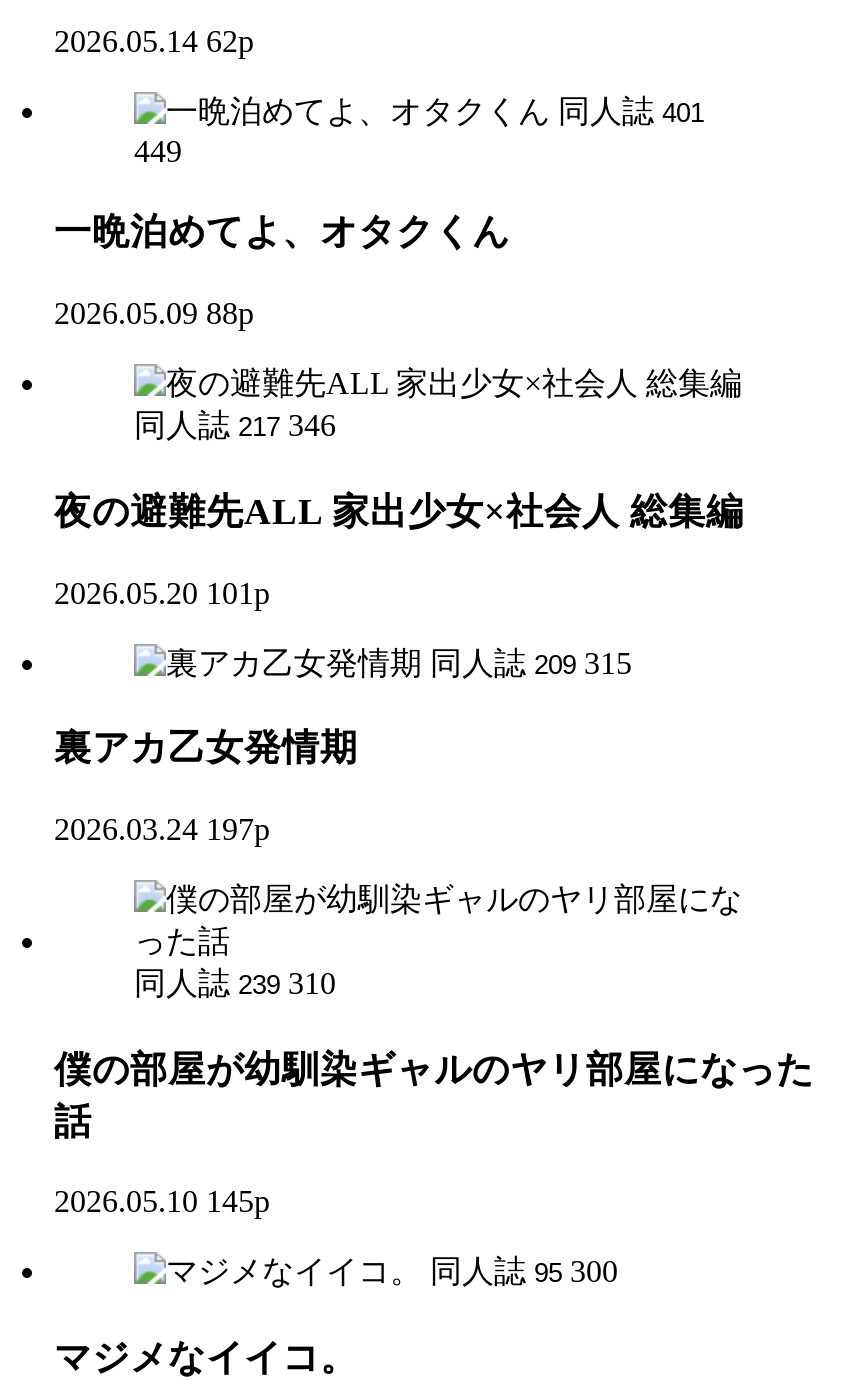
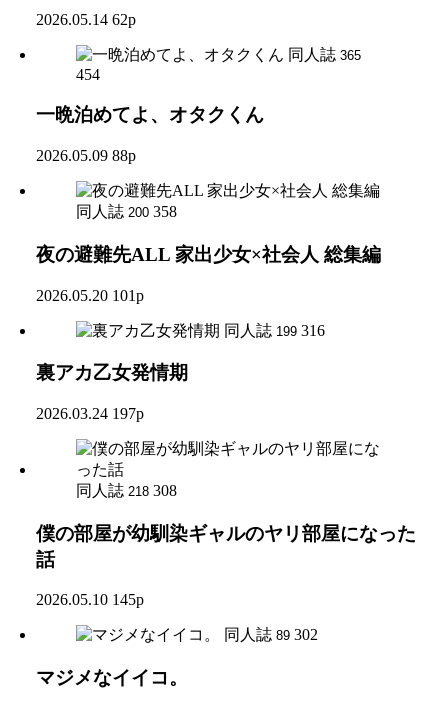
[558,93,704,127] 同人誌 401 -> [288,46,361,63] 同人誌 365
[134,133,182,167] 449 -> [76,66,100,83] 454
[134,408,336,442] 同人誌 217 346 -> [76,203,177,220] 同人誌 200 358
[430,645,632,679] 同人誌 209 315 -> [224,321,325,338] 同人誌 199 316
[134,966,336,1000] 同人誌 239 310 -> [76,482,177,499] 同人誌 218 308
[430,1255,618,1289] 同人誌 95 300 -> [224,626,318,643] 同人誌 89 302

